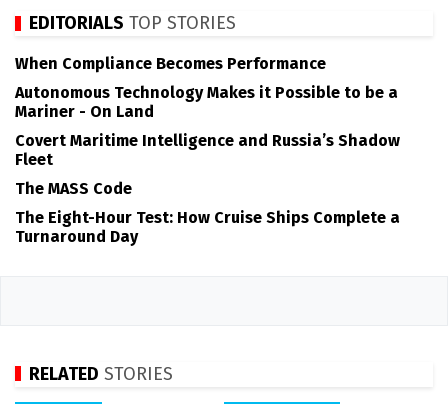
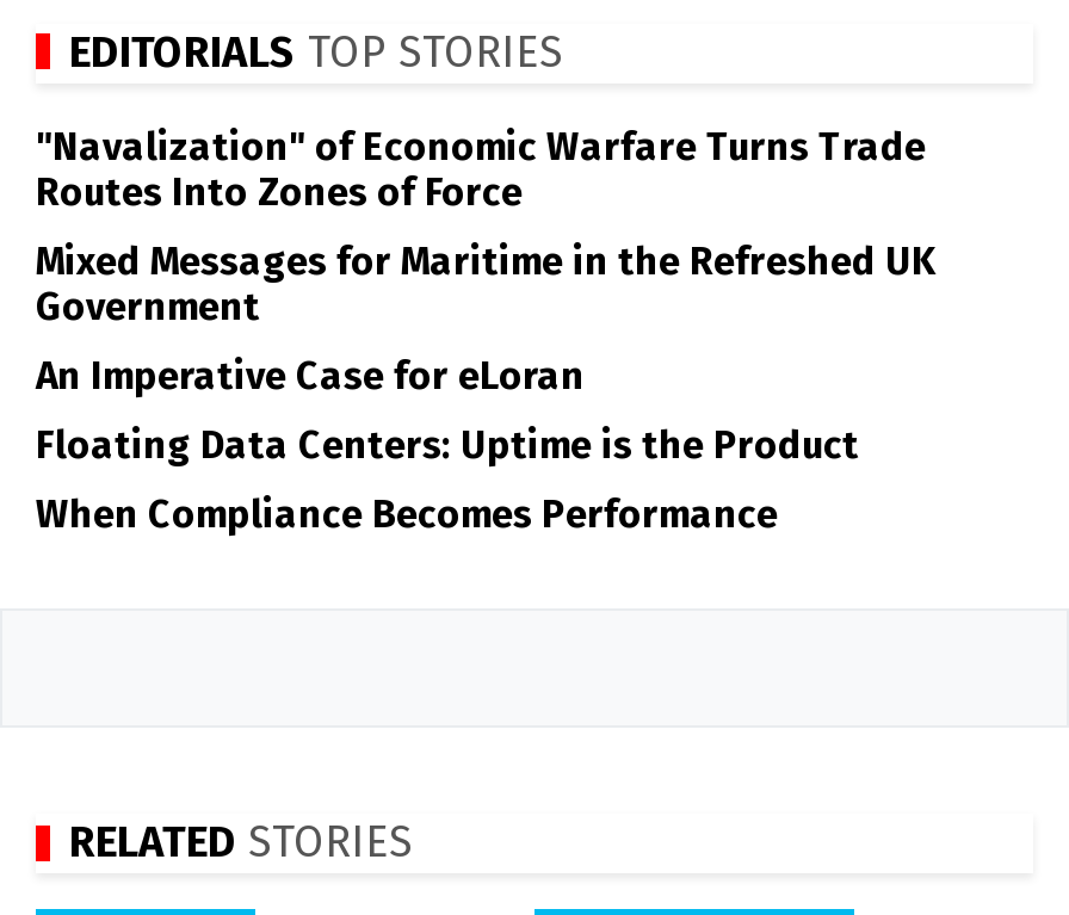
none -> [36,125,935,469] "Navalization" of Economic Warfare Turns Trade | Routes Into Zones of Force | Mixed Messages for Maritime in the Refreshed UK | Government | An Imperative Case for eLoran | Floating Data Centers: Uptime is the Product
moved [15,54,326,73] -> [36,492,778,538]: When Compliance Becomes Performance
[15,83,400,246] Autonomous Technology Makes it Possible to be a | Mariner - On Land | Covert Maritime Intelligence and Russia’s Shadow | Fleet | The MASS Code | The Eight-Hour Test: How Cruise Ships Complete a | Turnaround Day -> none

